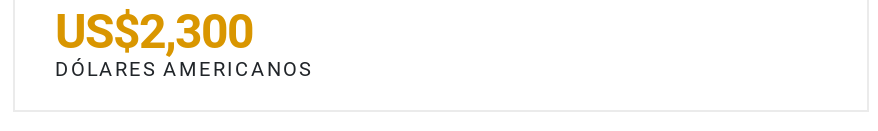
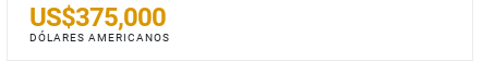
[55,4,253,60] US$2,300 -> [29,2,166,32] US$375,000

